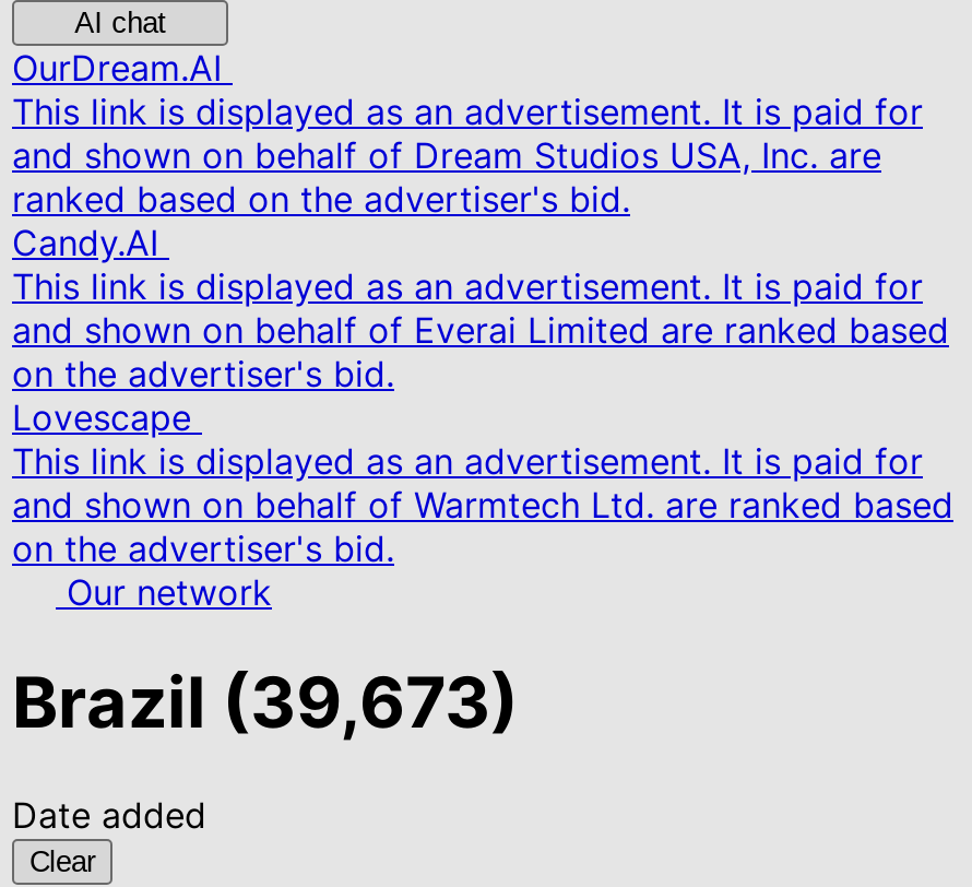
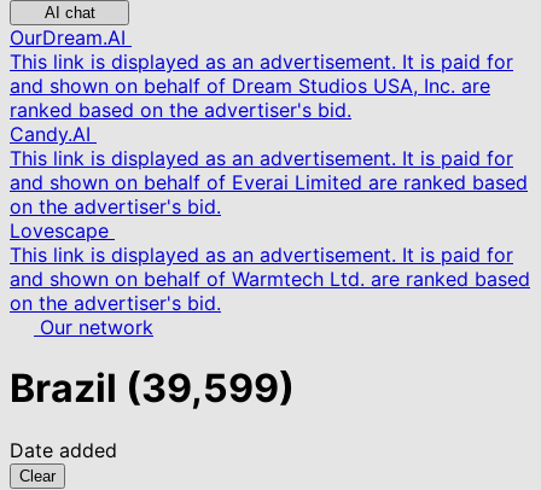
[12,661,519,746] Brazil (39,673) -> [10,365,295,412] Brazil (39,599)

